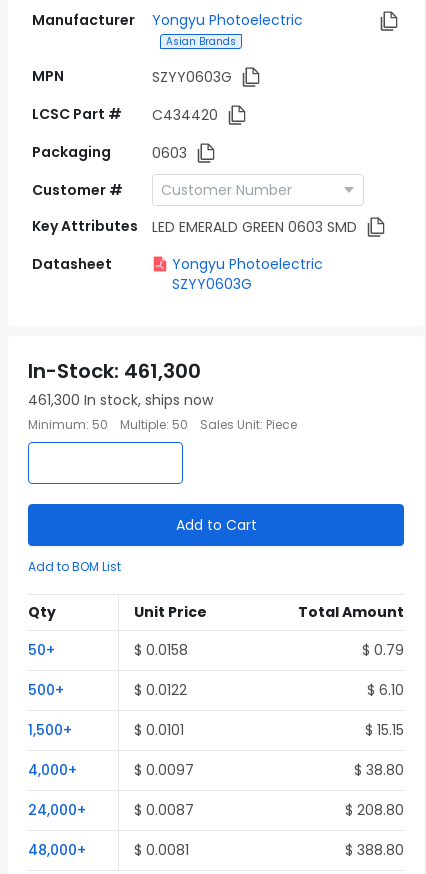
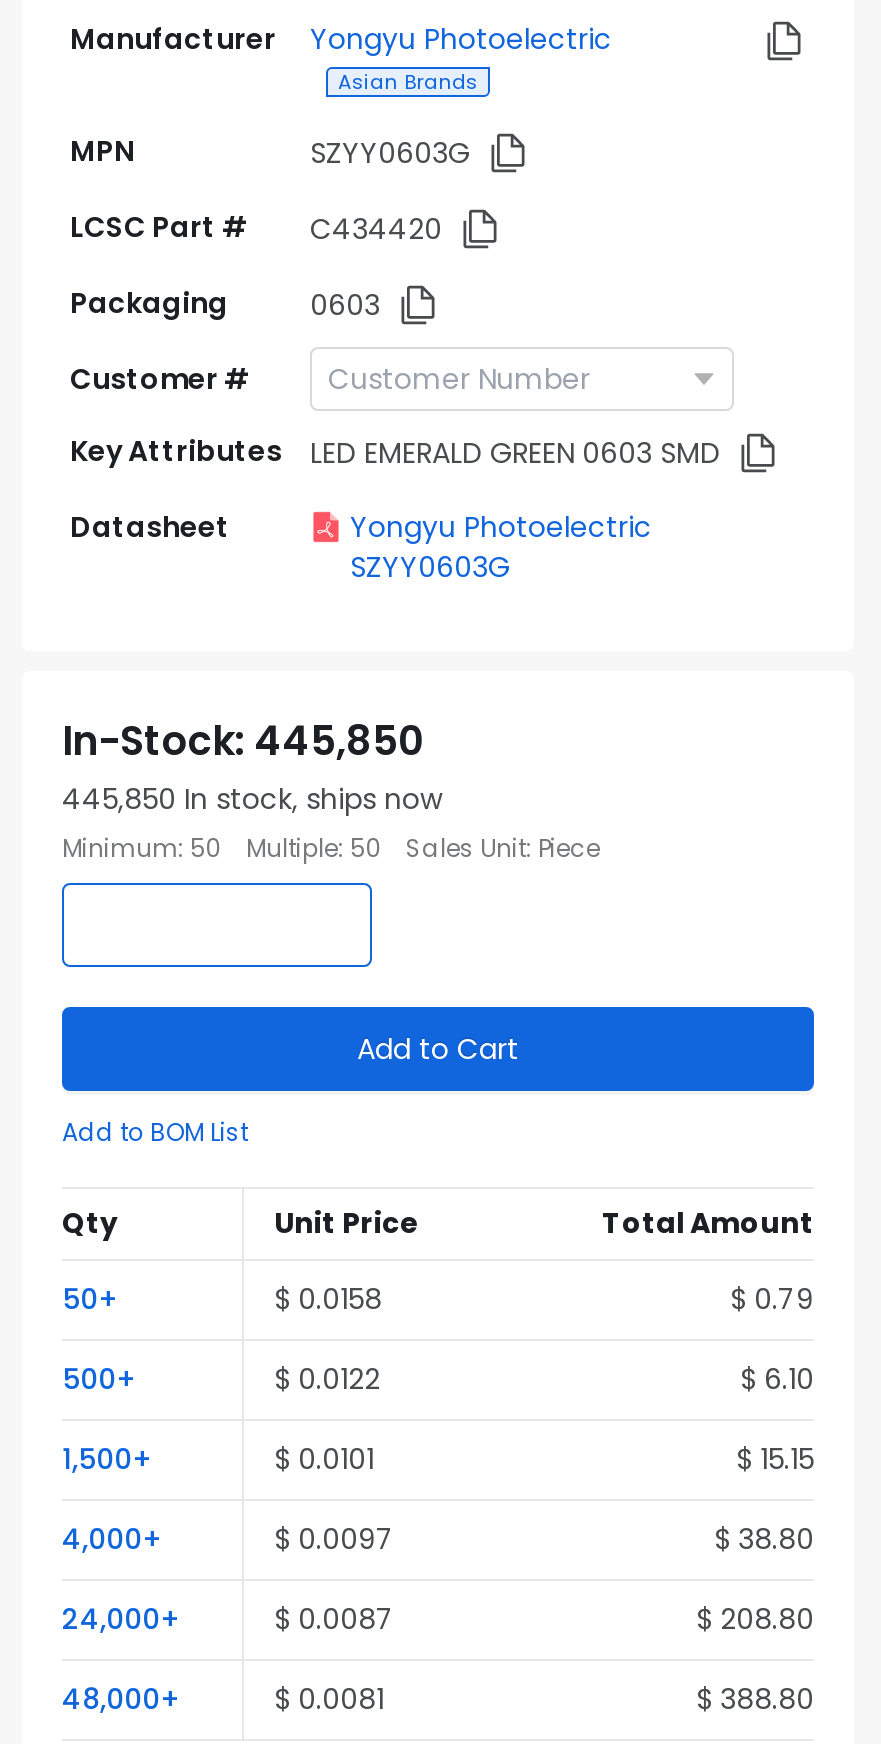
[28,357,201,385] In-Stock: 461,300 -> [62,713,424,769] In-Stock: 445,850
[28,390,213,410] 461,300 In stock, ships now -> [62,779,442,819] 445,850 In stock, ships now

